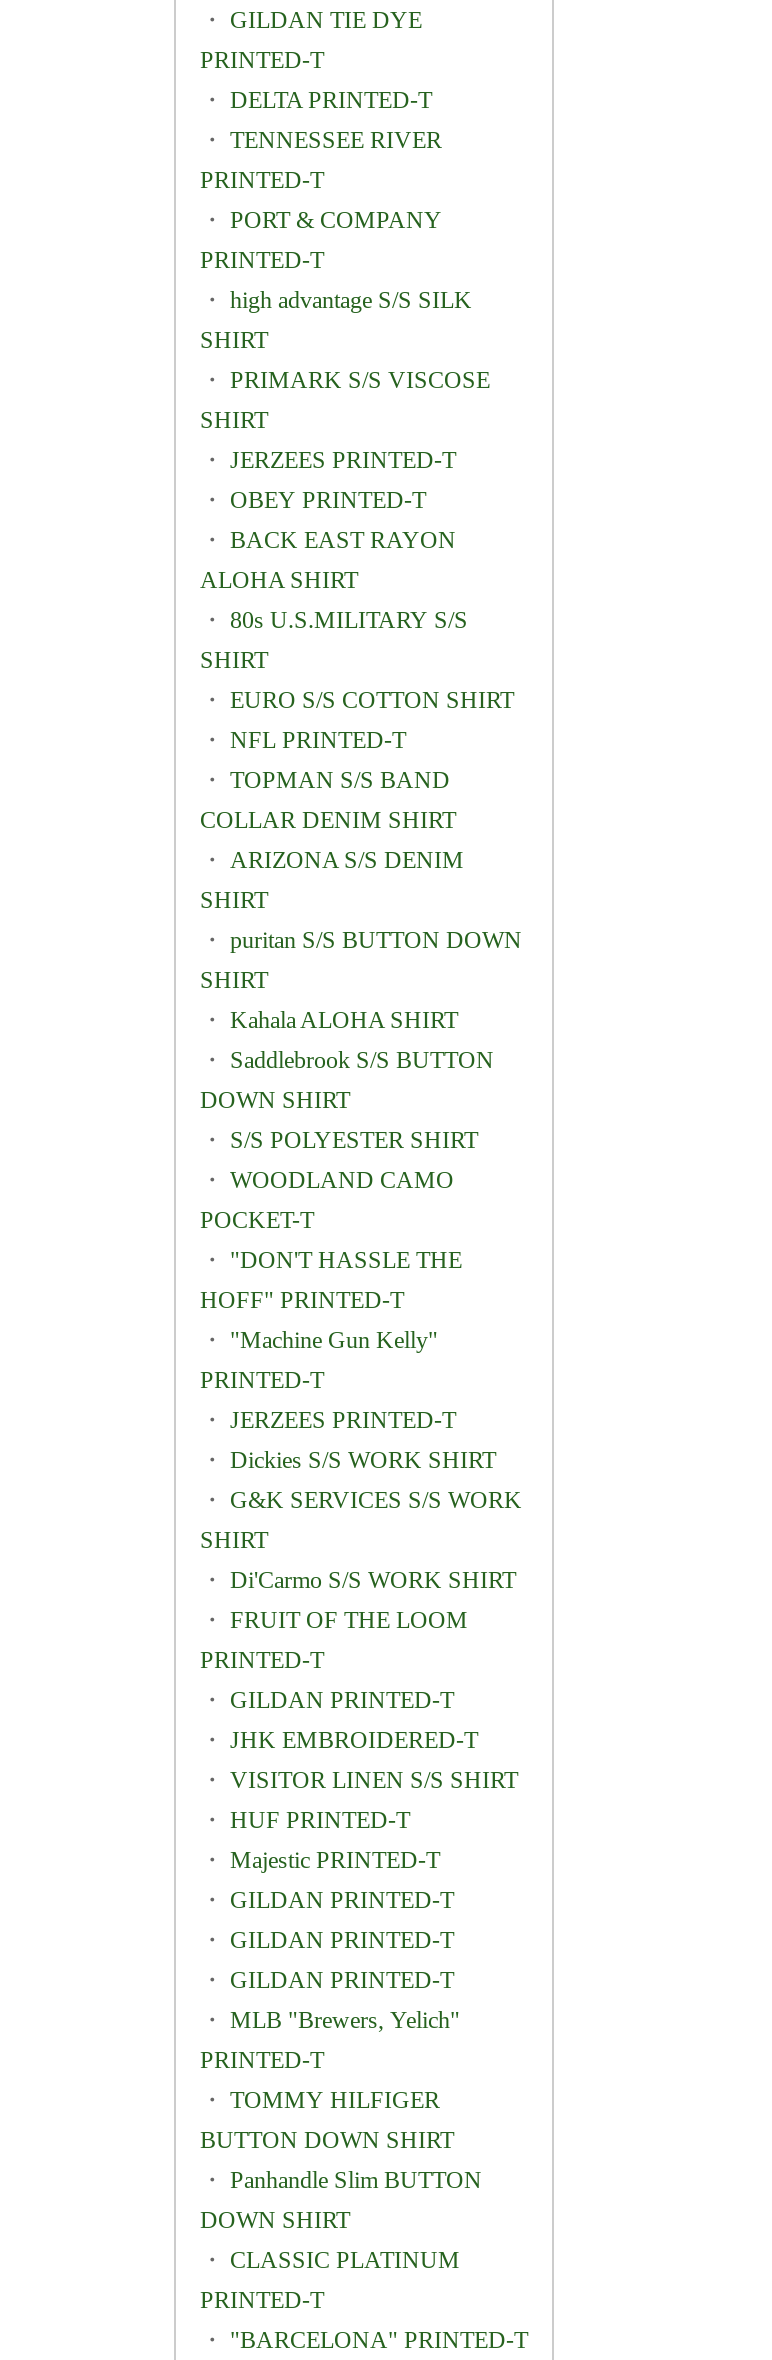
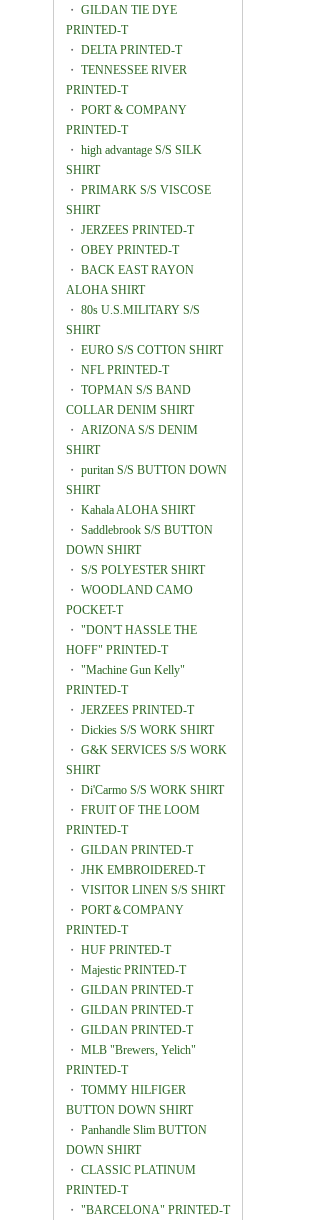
none -> [66,903,184,937] ・PORT＆COMPANY | PRINTED-T

